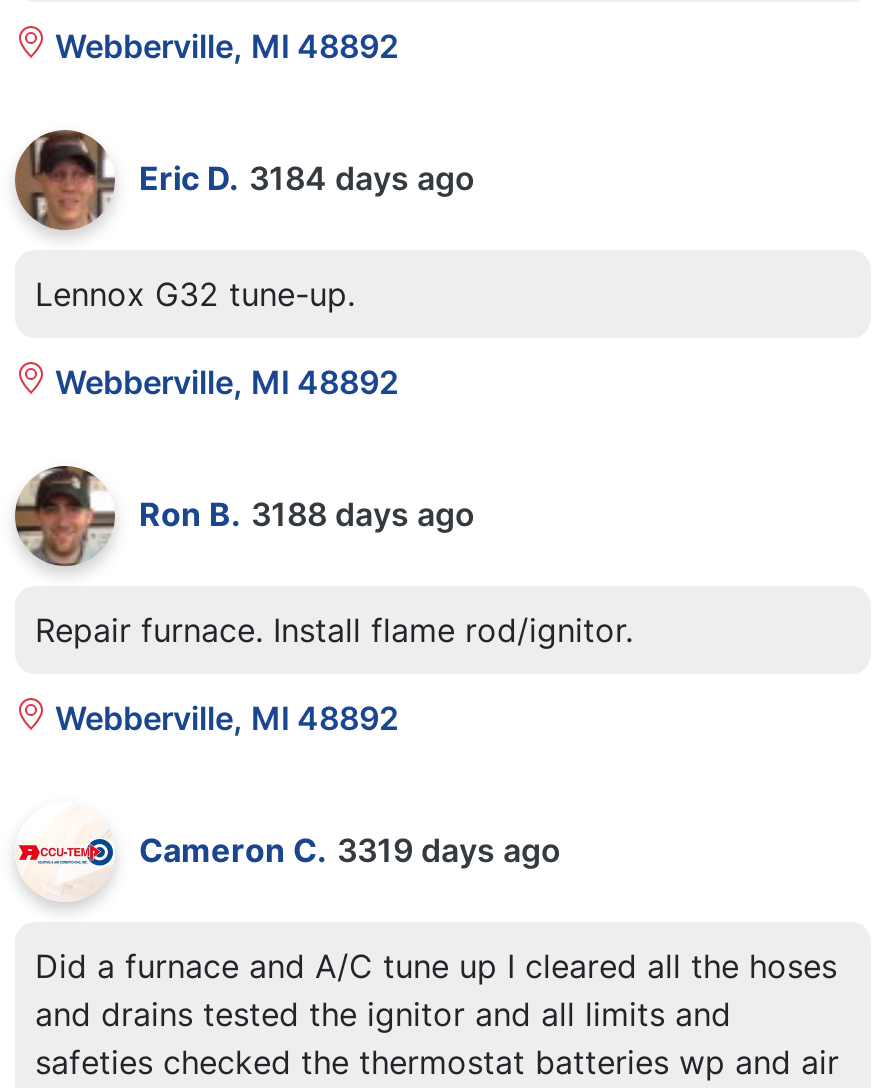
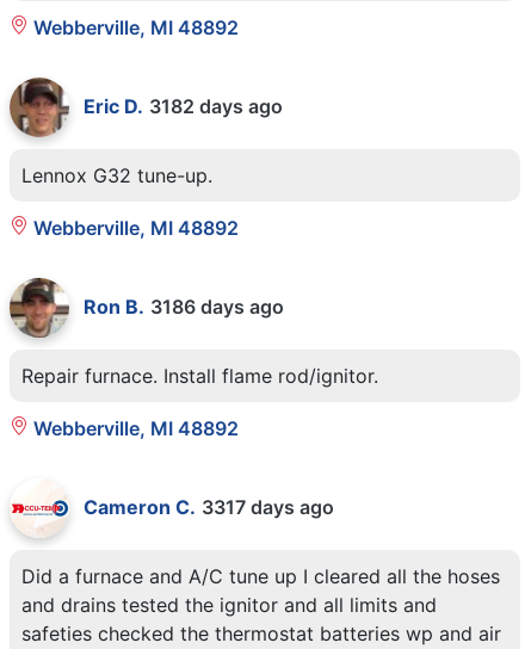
[139,159,475,199] Eric D. 3184 days ago -> [84,95,283,119] Eric D. 3182 days ago
[139,495,475,535] Ron B. 3188 days ago -> [84,295,284,319] Ron B. 3186 days ago
[139,831,561,871] Cameron C. 3319 days ago -> [84,496,334,519] Cameron C. 3317 days ago

